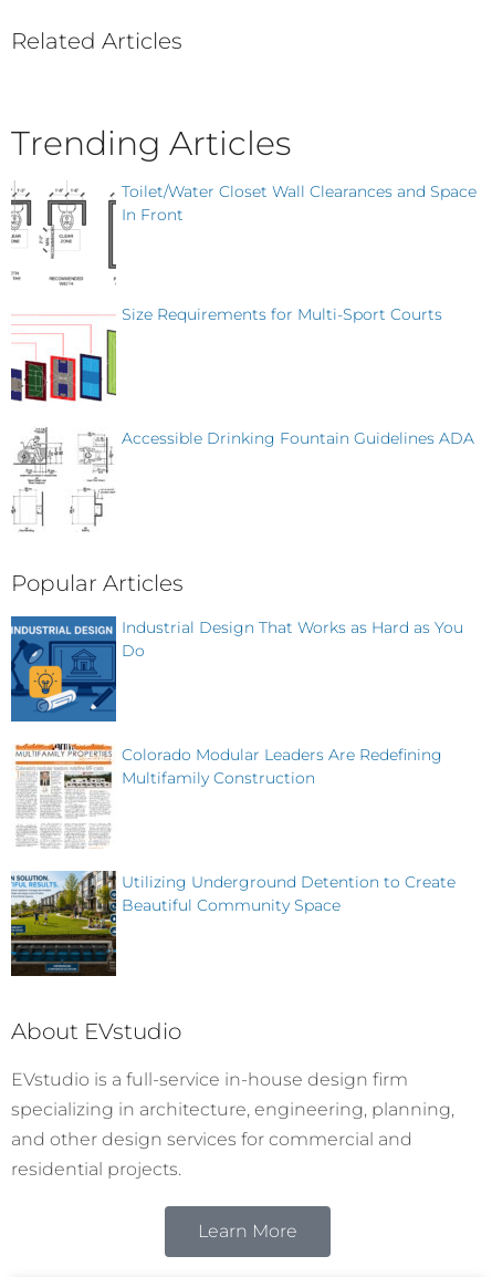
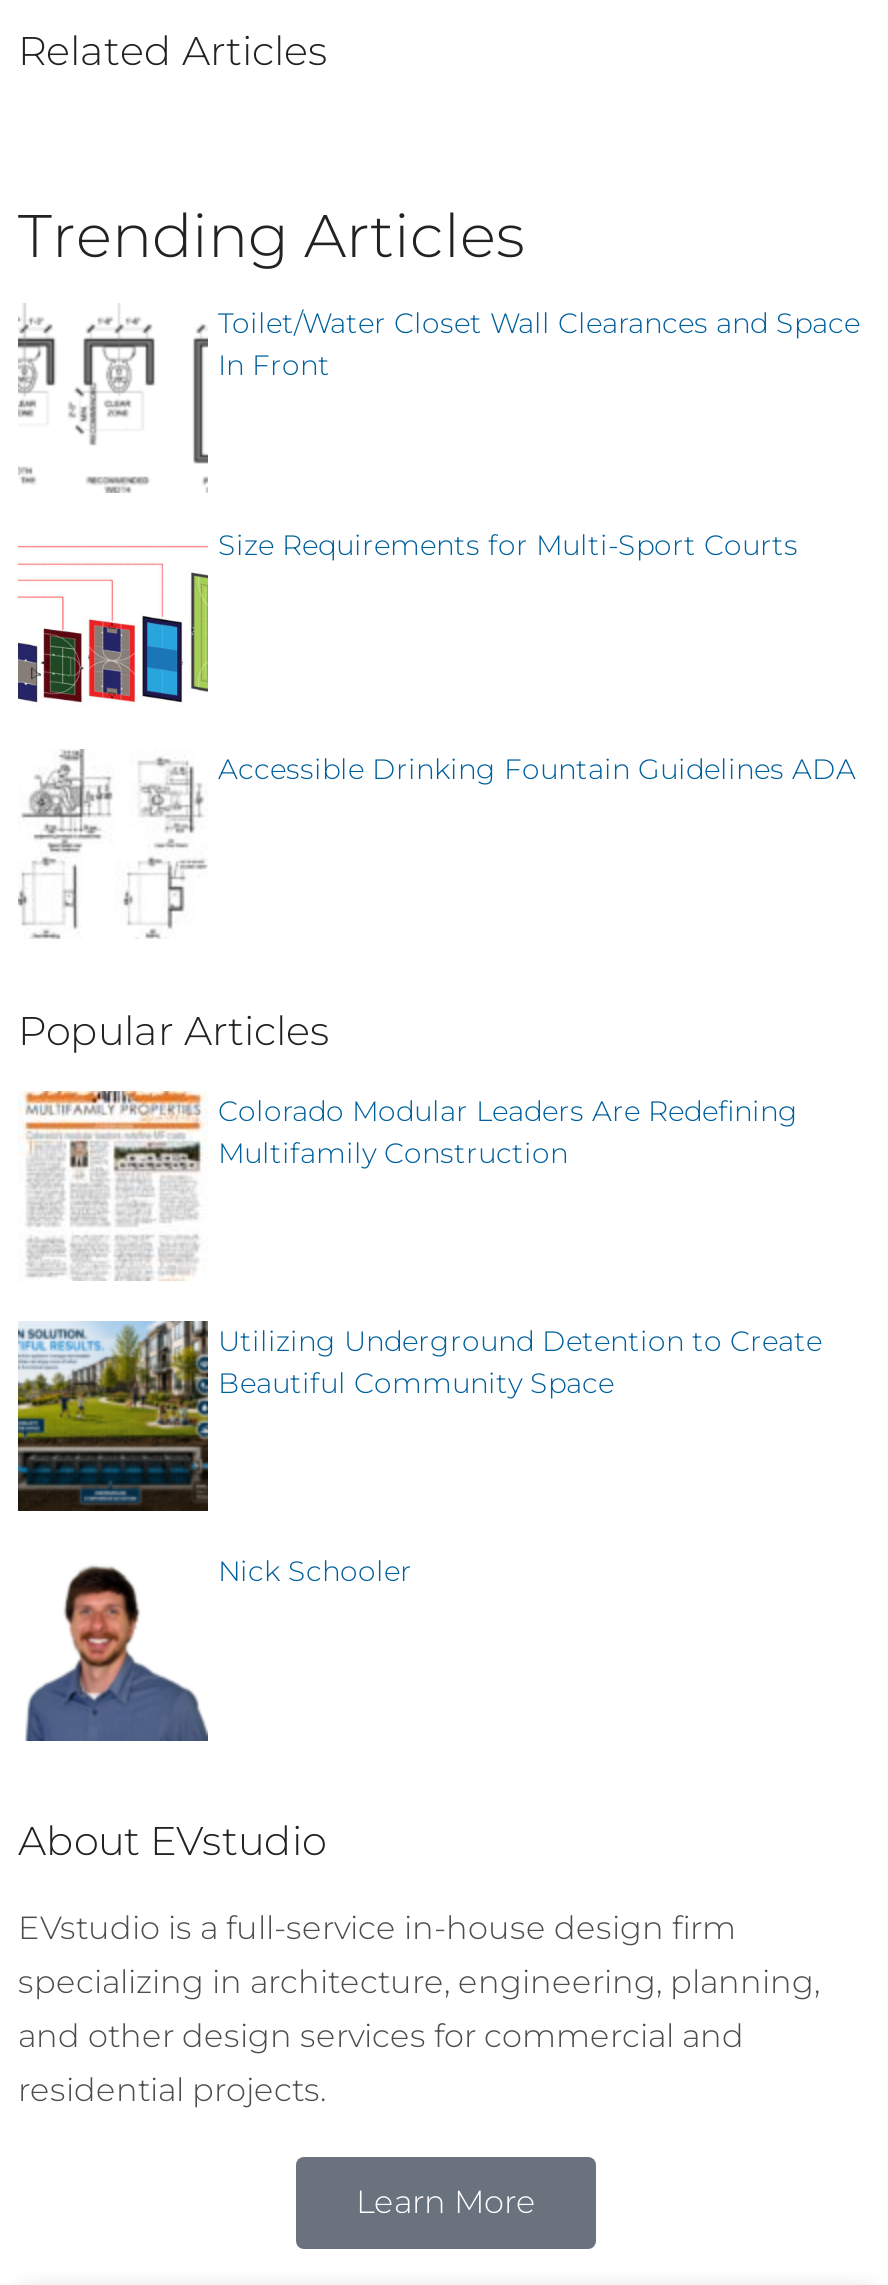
[10,615,463,723] [image] | Industrial Design That Works as Hard as You | Do -> none
moved [10,741,456,915] -> [16,1087,822,1401]: [image] | Colorado Modular Leaders Are Redefining | Multifamily Construction | Utilizing Underground Detention to Create | Beautiful Community Space
moved [9,869,118,975] -> [14,1317,212,1509]: [image]
none -> [24,1553,412,1743] [image] | Nick Schooler

